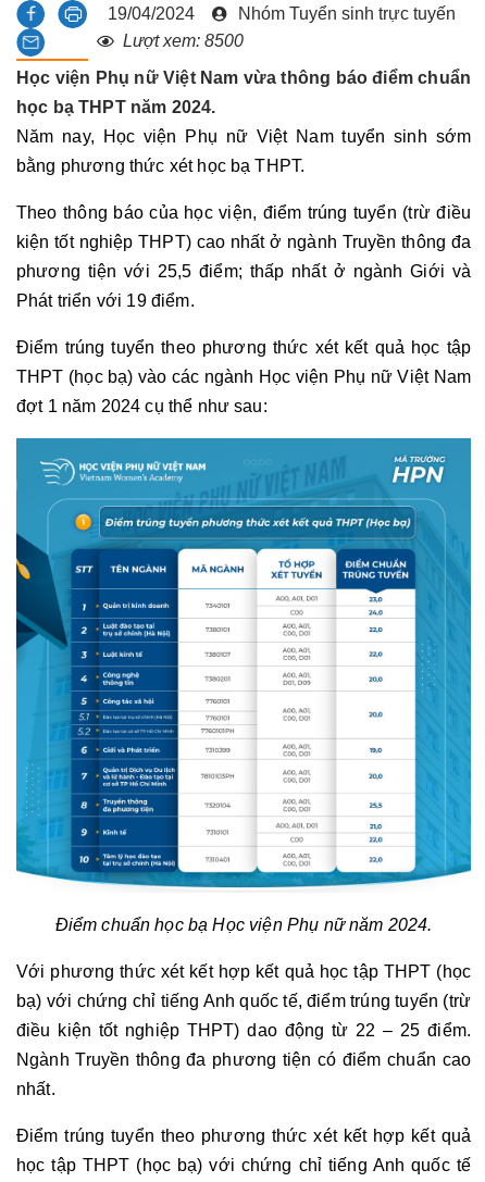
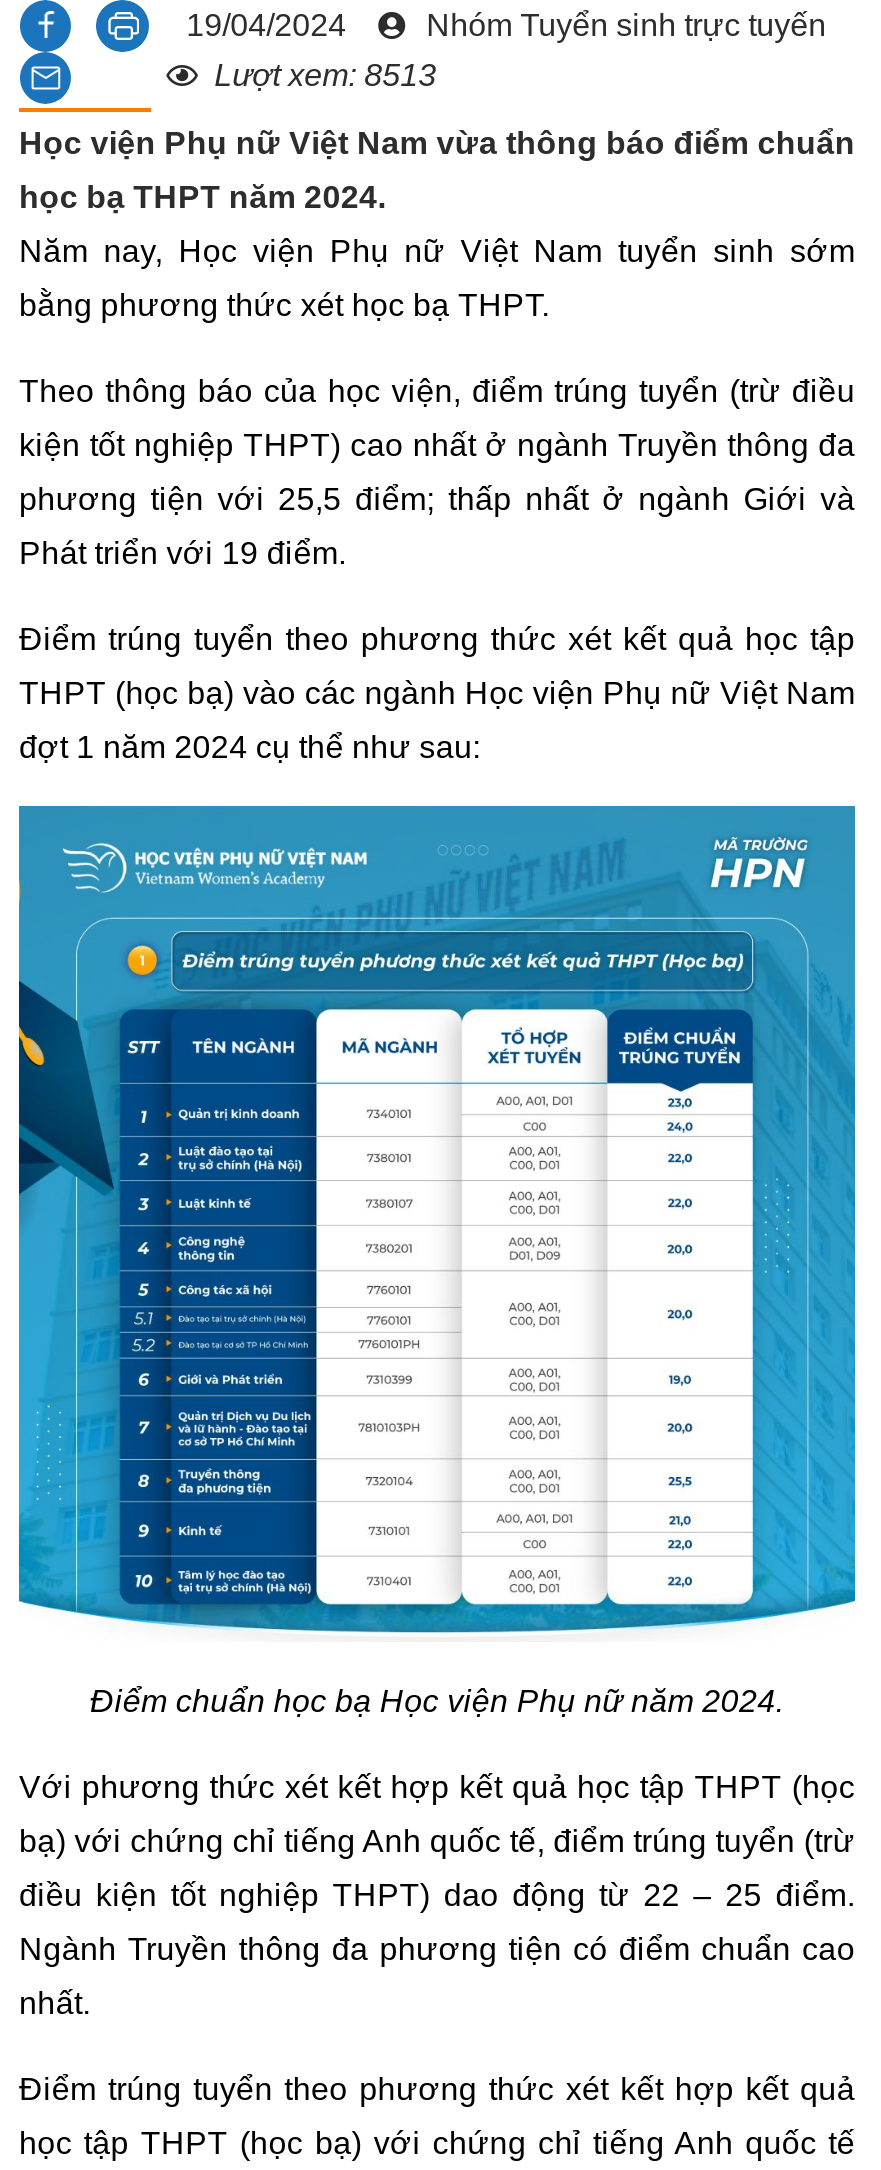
[122,32,243,50] Lượt xem: 8500 -> [214,58,436,92] Lượt xem: 8513

